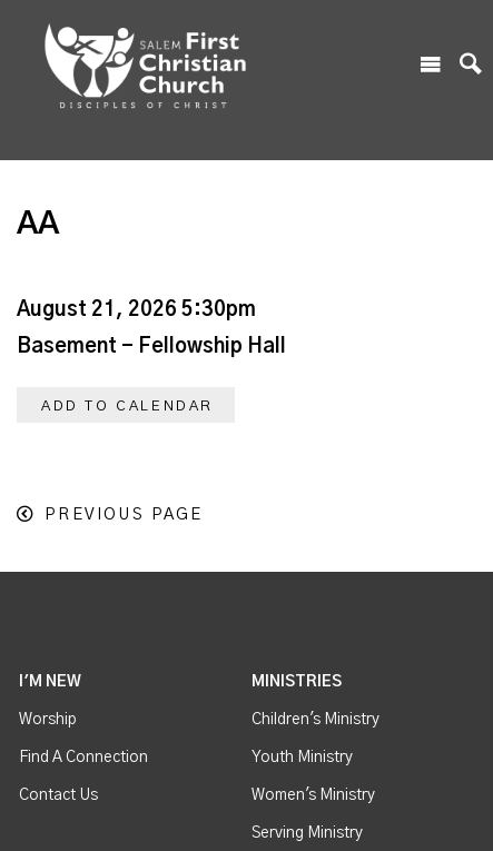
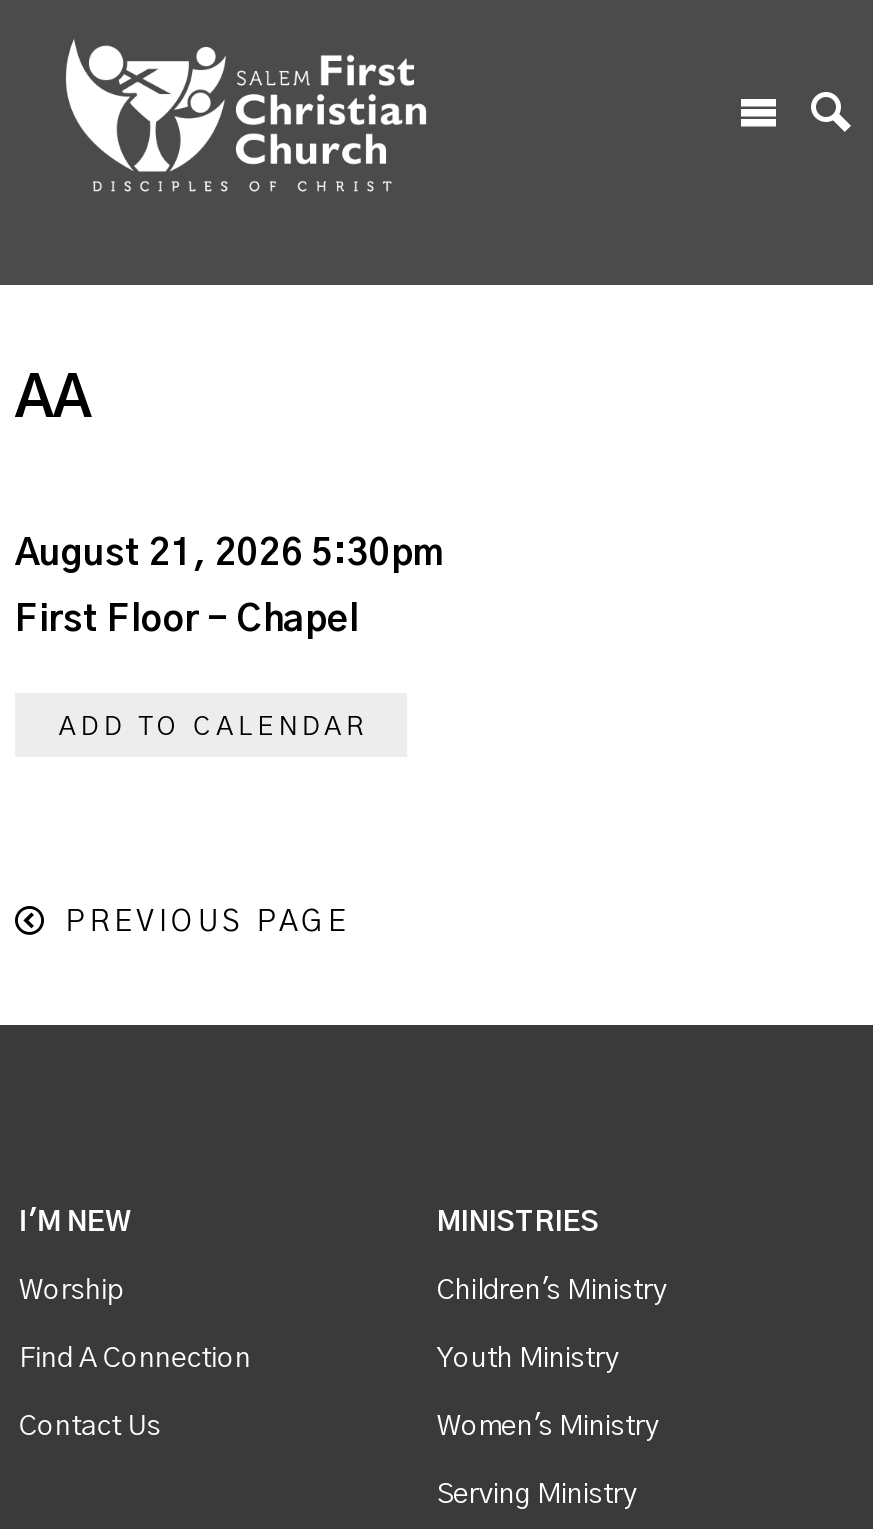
[17,337,286,357] Basement - Fellowship Hall -> [15,603,359,639] First Floor - Chapel

